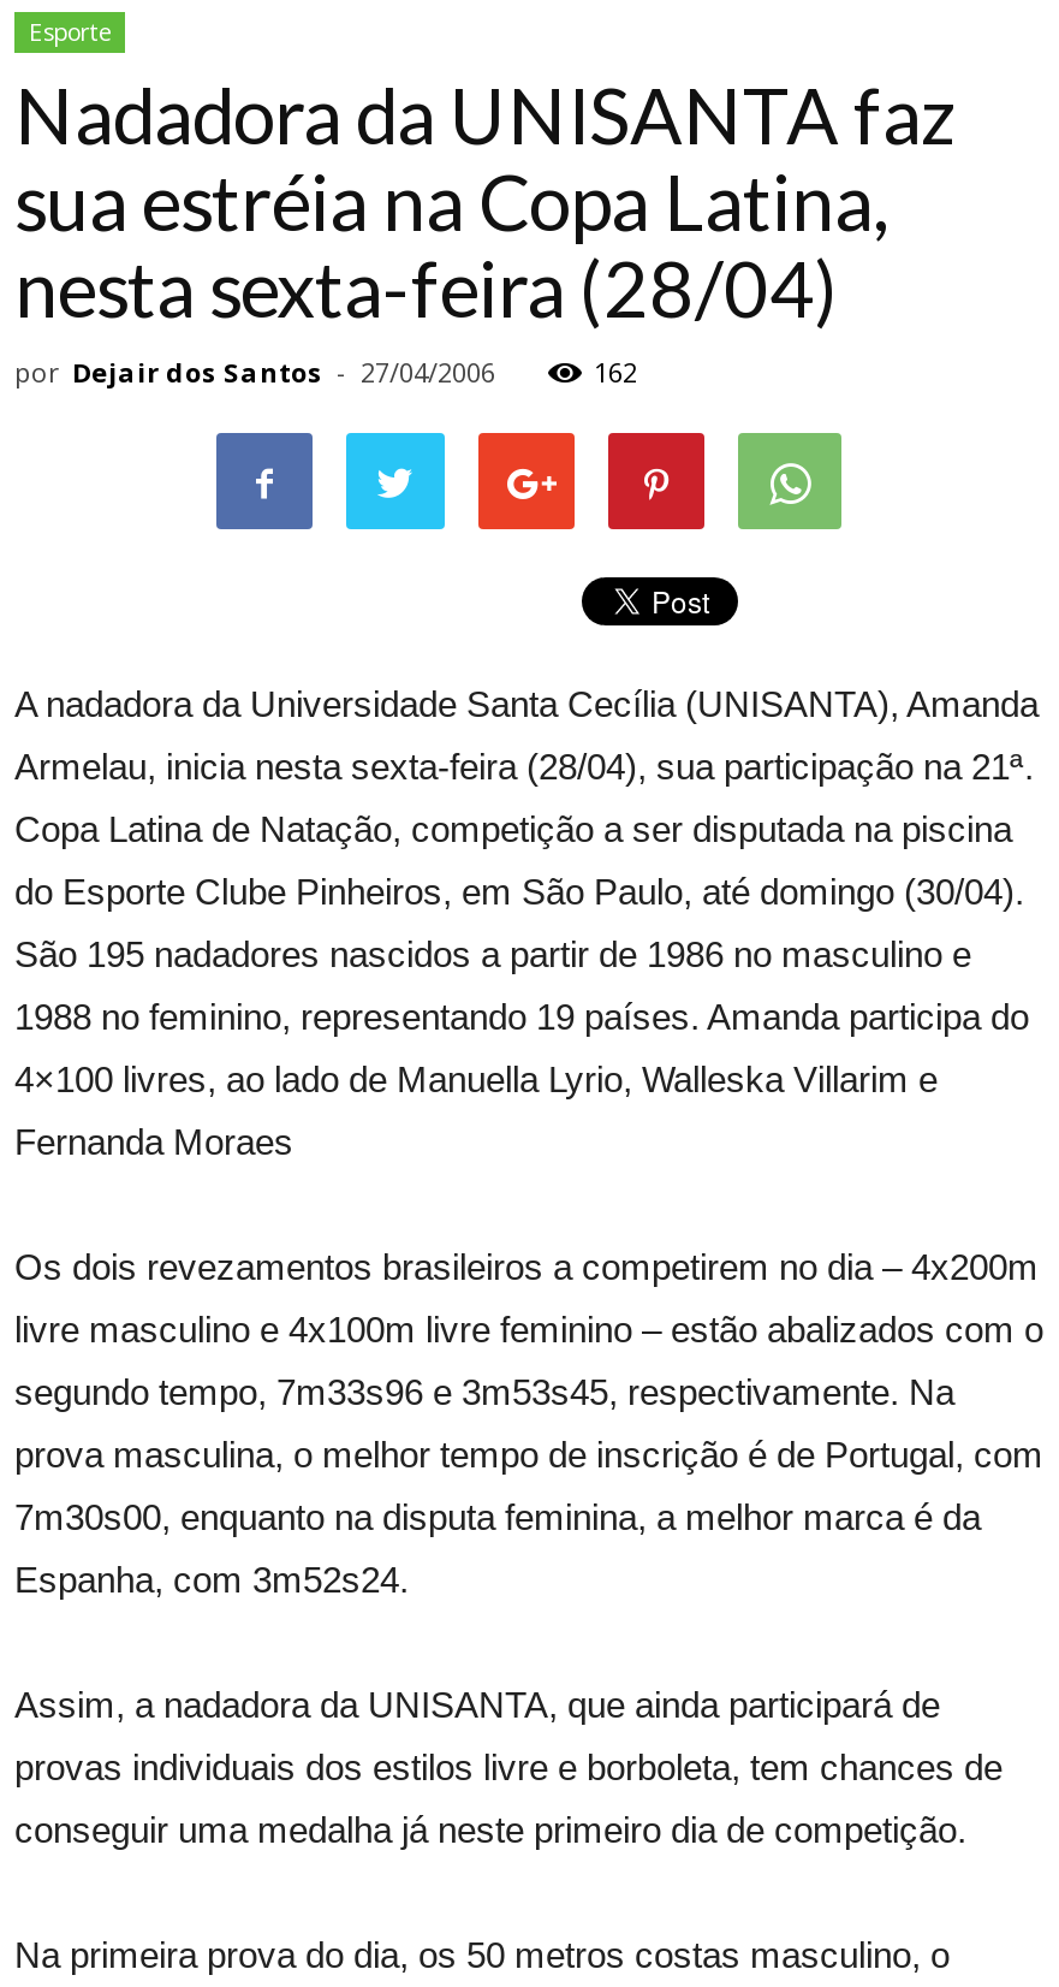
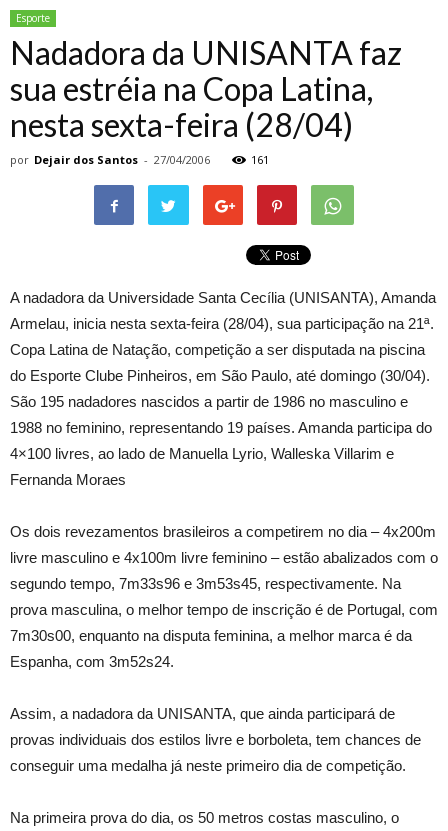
[594,354,637,390] 162 -> [251,152,269,167] 161

